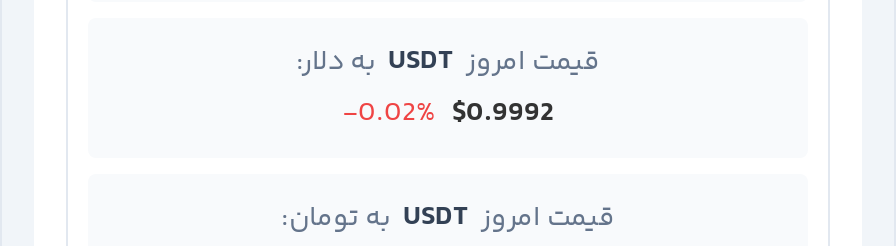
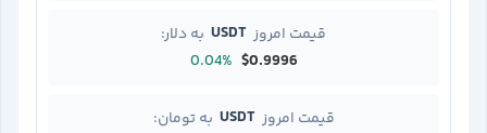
[342,93,554,137] -0.02% $0.9992 -> [190,50,297,74] 0.04% $0.9996

